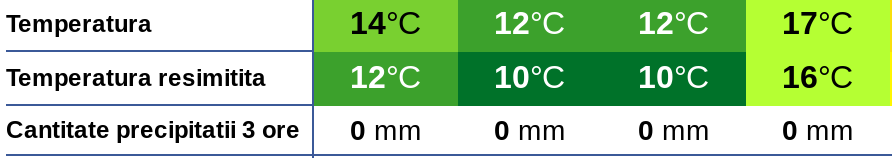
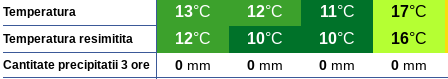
[350,6,422,40] 14°C -> [175,3,211,20] 13°C
[638,6,710,40] 12°C -> [319,3,354,20] 11°C

